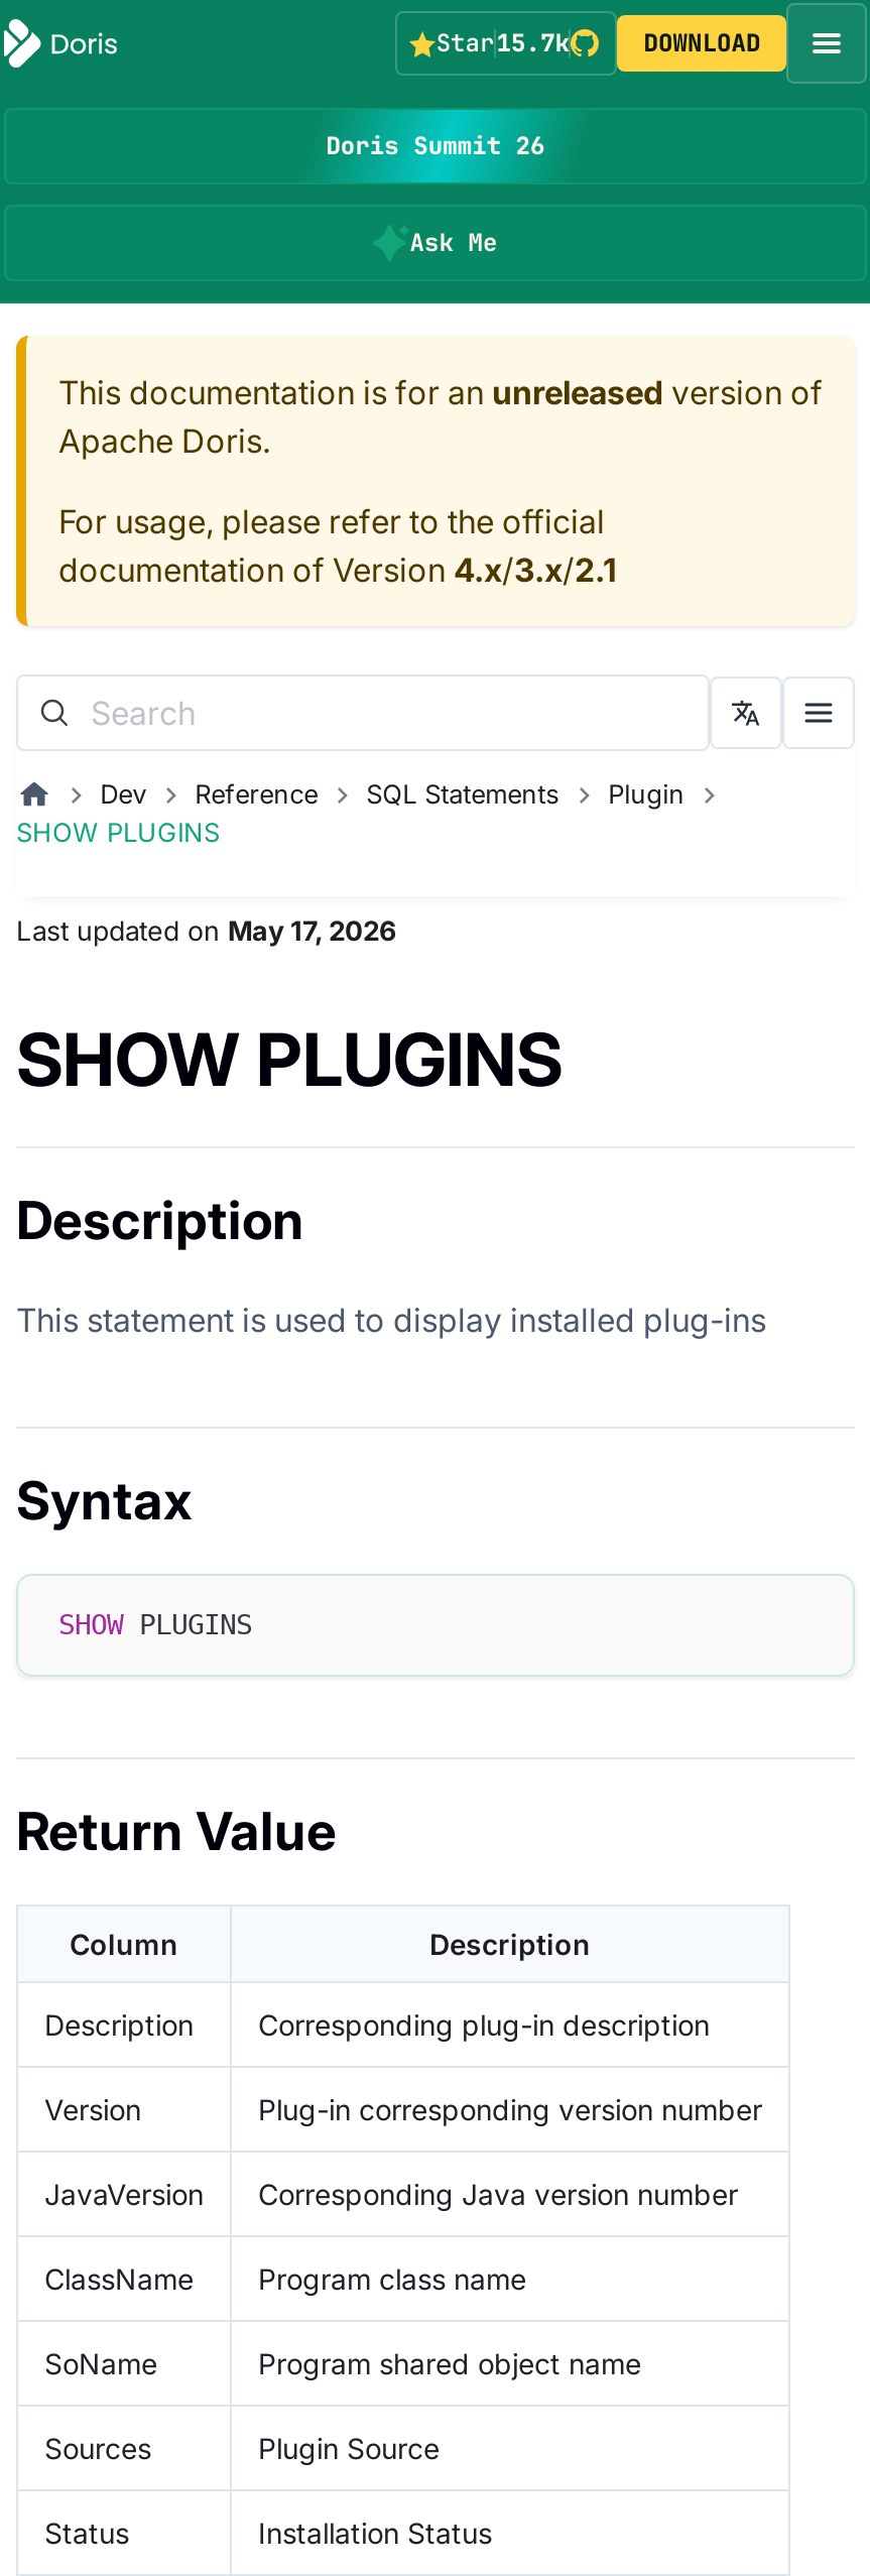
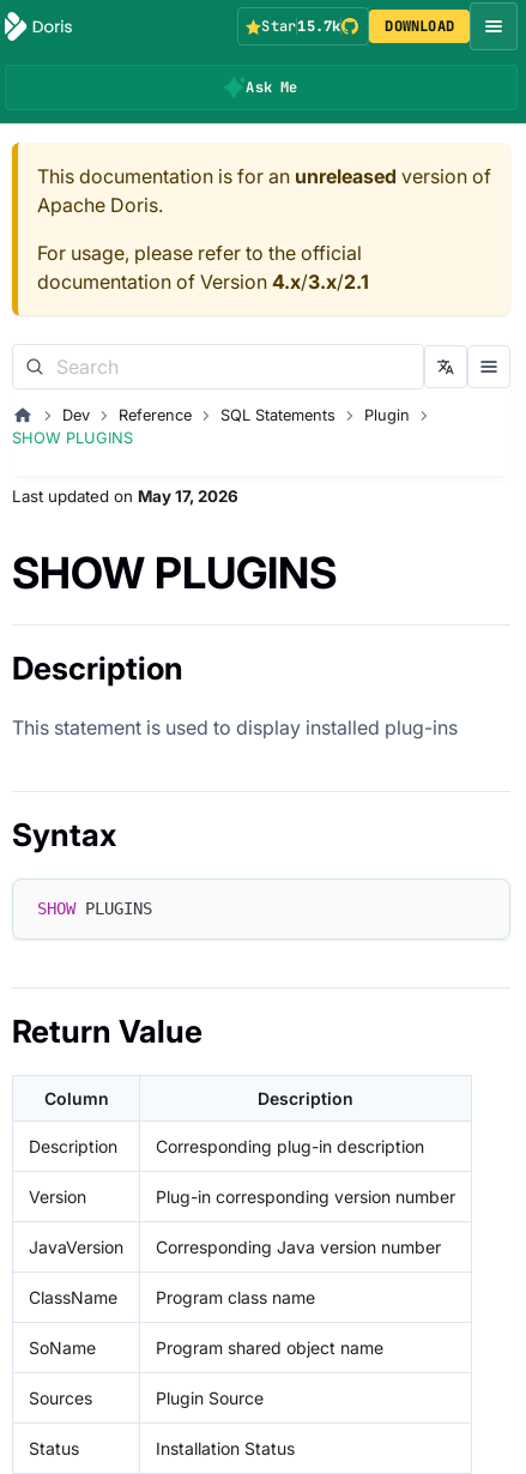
[326,130,545,162] Doris Summit 26 -> none

